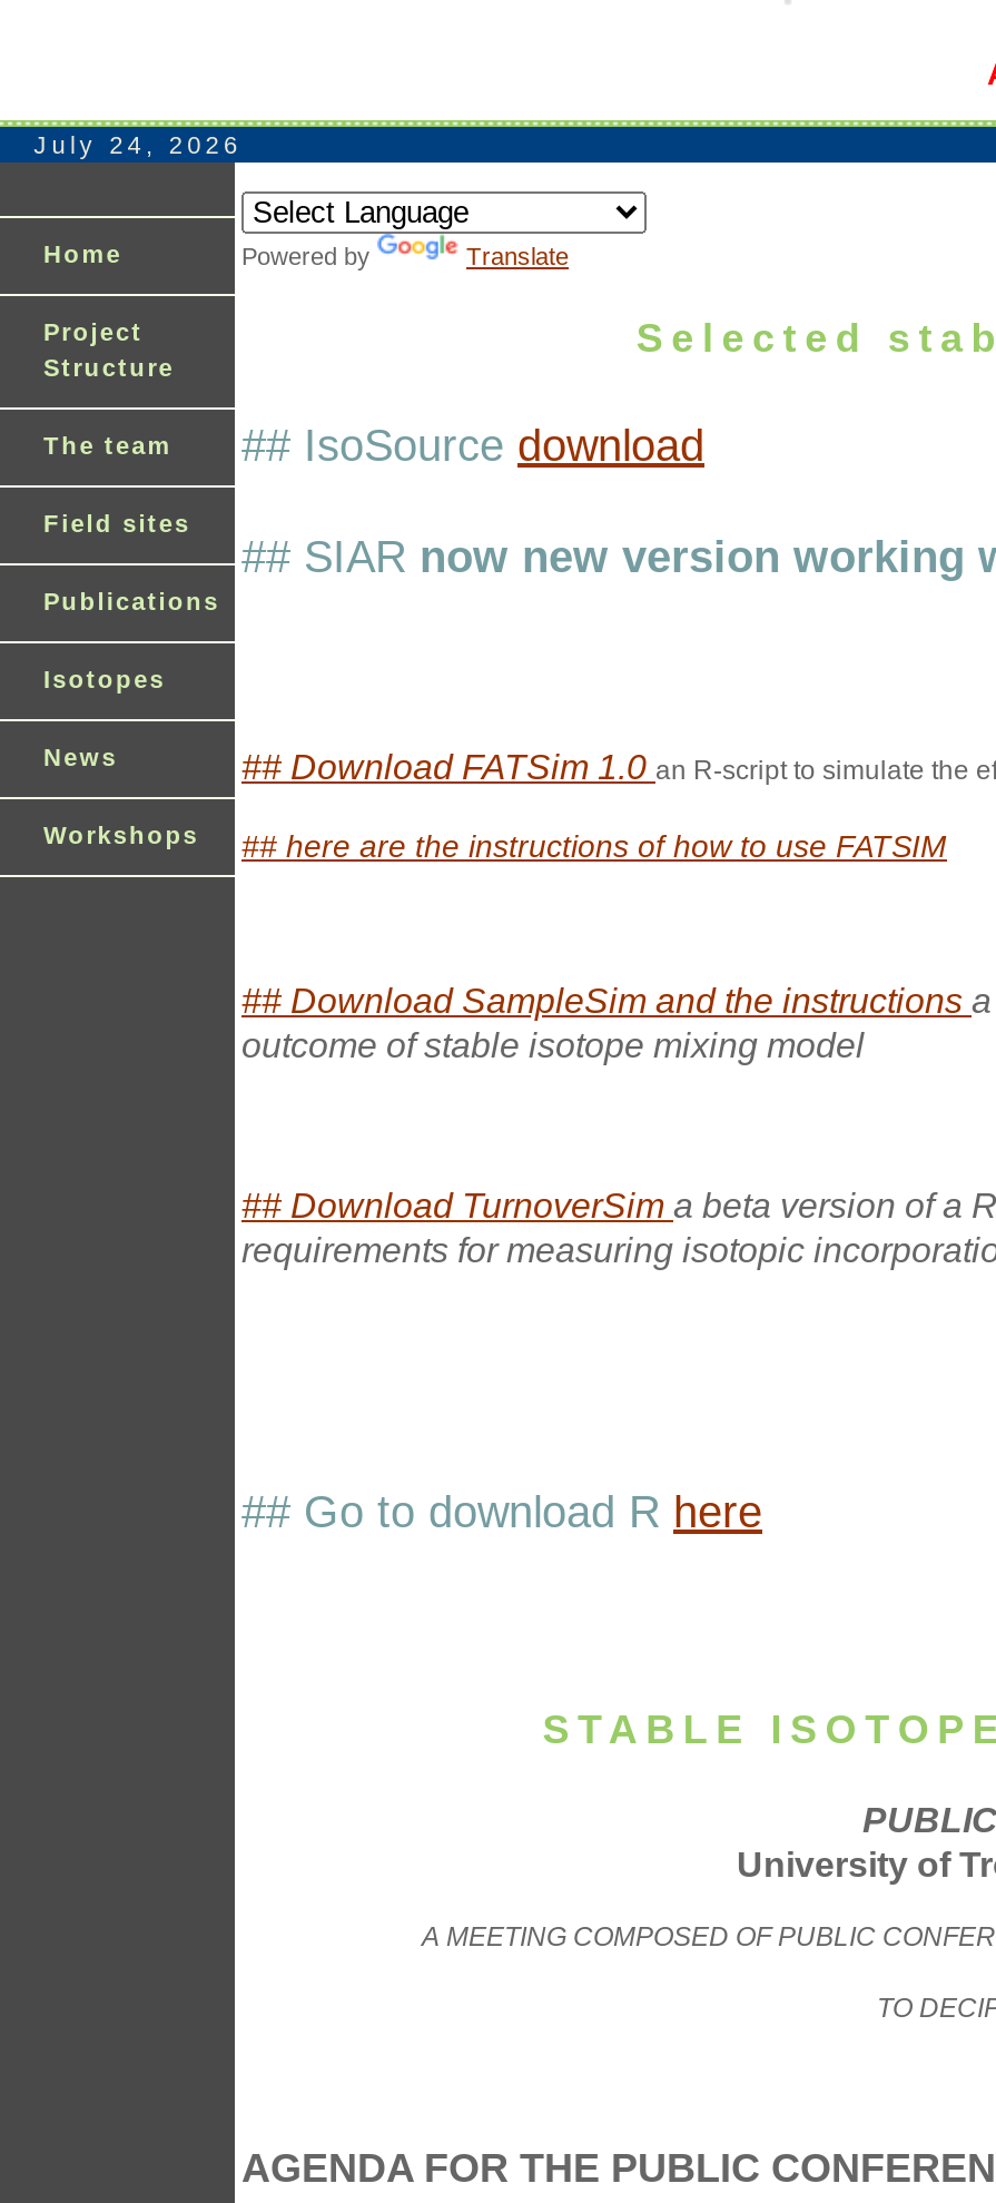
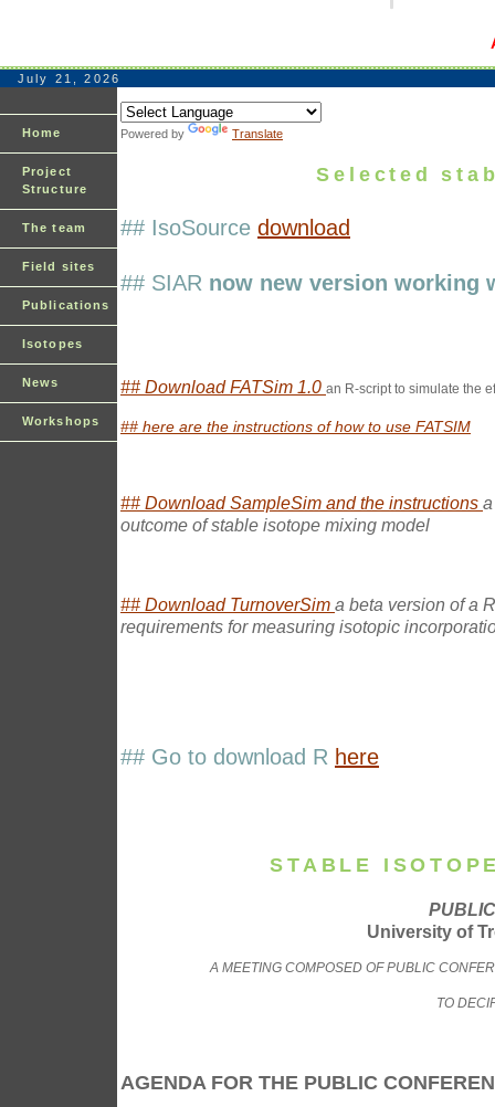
[34,131,242,158] July 24, 2026 -> [17,72,121,85] July 21, 2026

